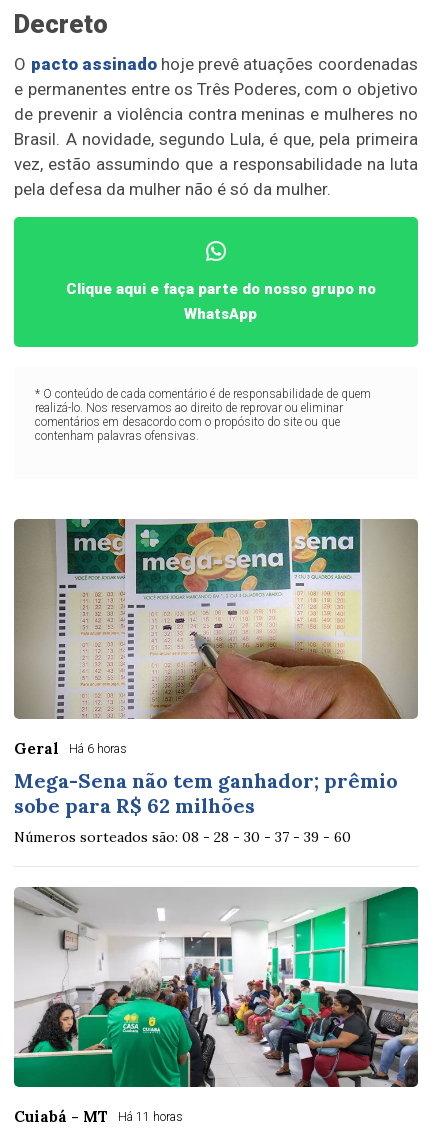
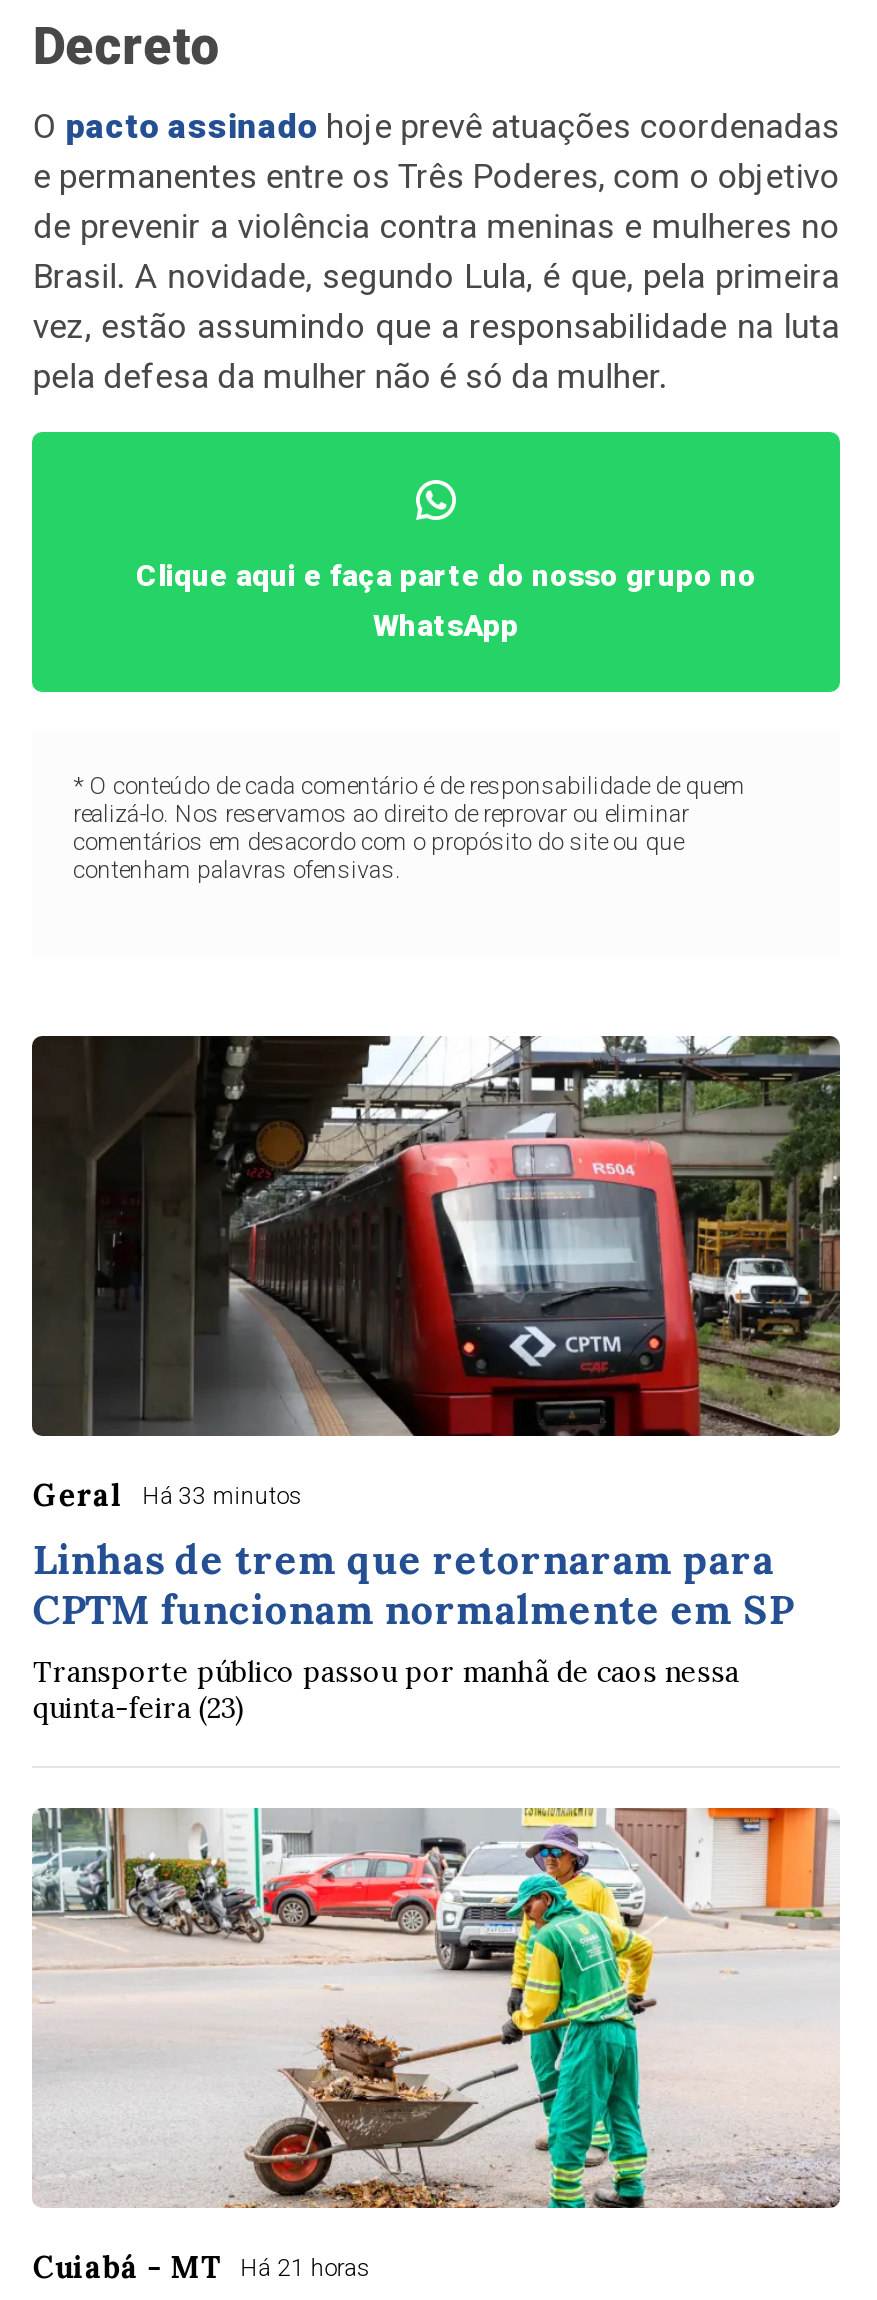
[14,518,418,758] [image] | Geral Há 6 horas -> [32,1034,840,1513] [image] | Geral Há 33 minutos
[14,768,398,846] Mega-Sena não tem ganhador; prêmio | sobe para R$ 62 milhões | Números sorteados são: 08 - 28 - 30 - 37 - 39 - 60 -> [33,1533,793,1725] Linhas de trem que retornaram para | CPTM funcionam normalmente em SP | Transporte público passou por manhã de caos nessa | quinta-feira (23)
[13,886,419,1126] [image] | Cuiabá - MT Há 11 horas -> [32,1806,840,2285] [image] | Cuiabá - MT Há 21 horas

